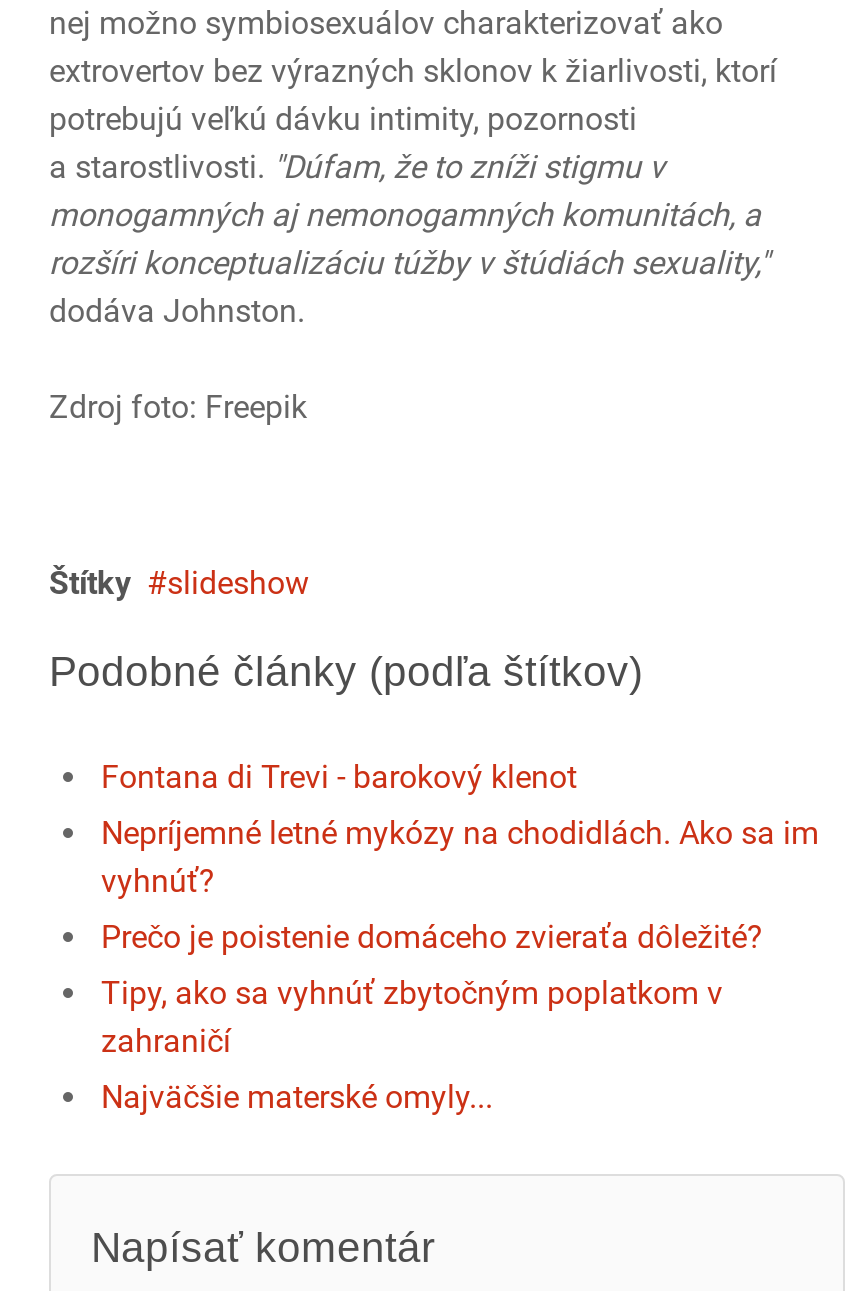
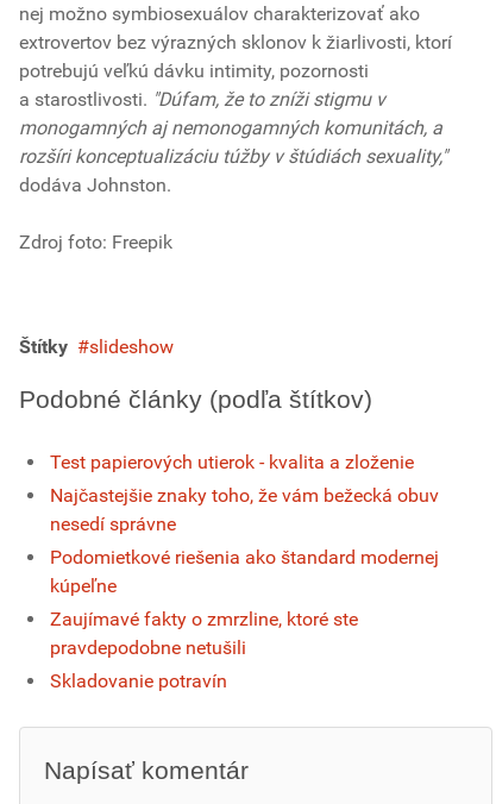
[101,759,577,797] Fontana di Trevi - barokový klenot -> [50,451,414,474] Test papierových utierok - kvalita a zloženie
[101,815,819,901] Nepríjemné letné mykózy na chodidlách. Ako sa im | vyhnúť? -> [50,484,439,536] Najčastejšie znaky toho, že vám bežecká obuv | nesedí správne
[101,919,763,957] Prečo je poistenie domáceho zvieraťa dôležité? -> [50,546,439,597] Podomietkové riešenia ako štandard modernej | kúpeľne
[101,975,723,1061] Tipy, ako sa vyhnúť zbytočným poplatkom v | zahraničí -> [50,608,358,659] Zaujímavé fakty o zmrzline, ktoré ste | pravdepodobne netušili
[101,1079,493,1117] Najväčšie materské omyly... -> [50,670,227,693] Skladovanie potravín

